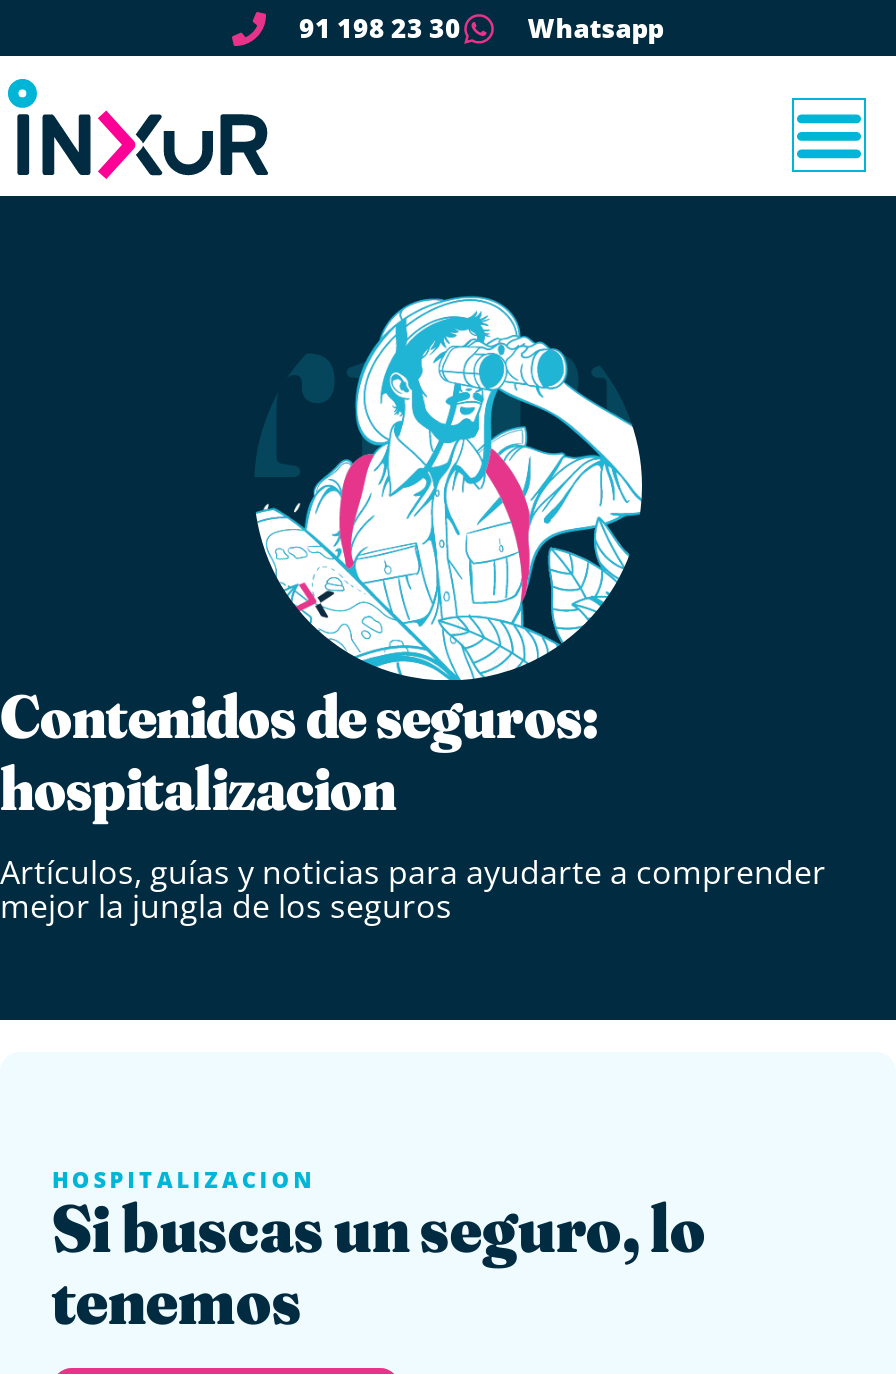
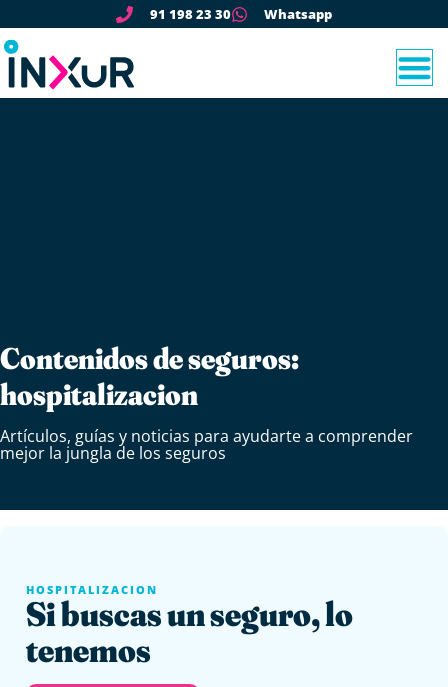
[254,294,644,672] [image] -> none

